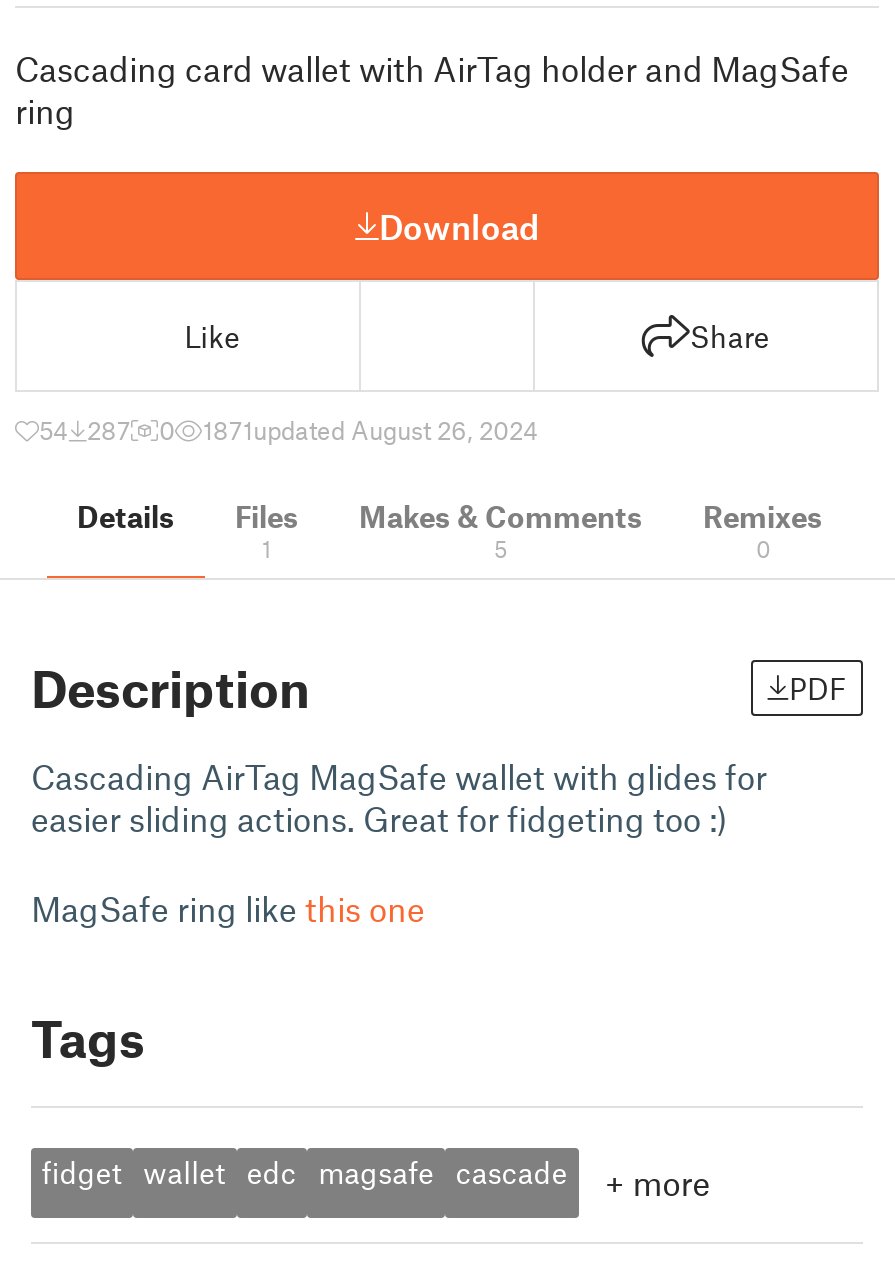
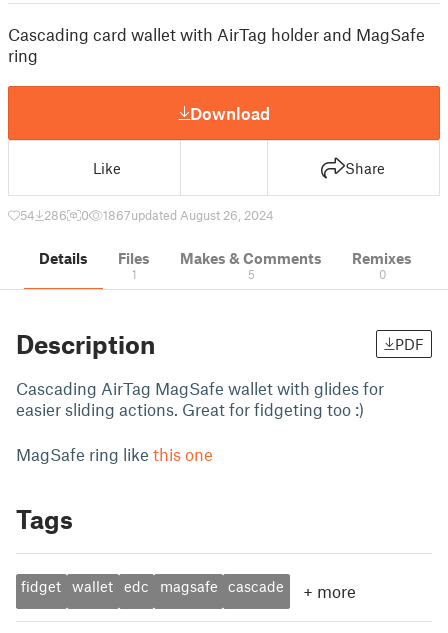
[39,414,131,446] 54 287 -> [20,207,67,223] 54 286
[203,414,539,446] 1871updated August 26, 2024 -> [103,207,274,223] 1867updated August 26, 2024

